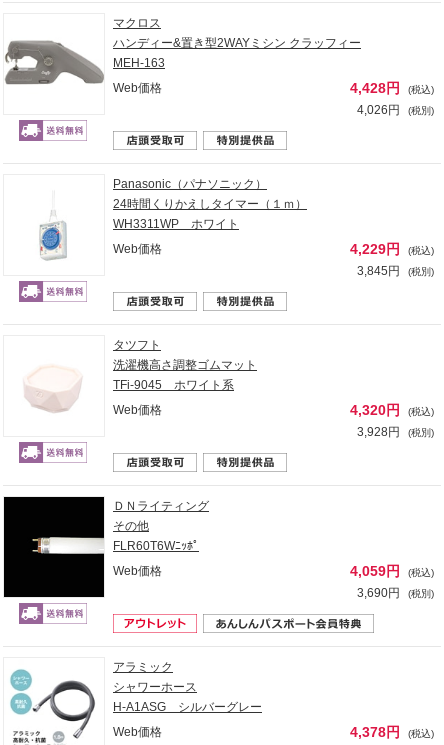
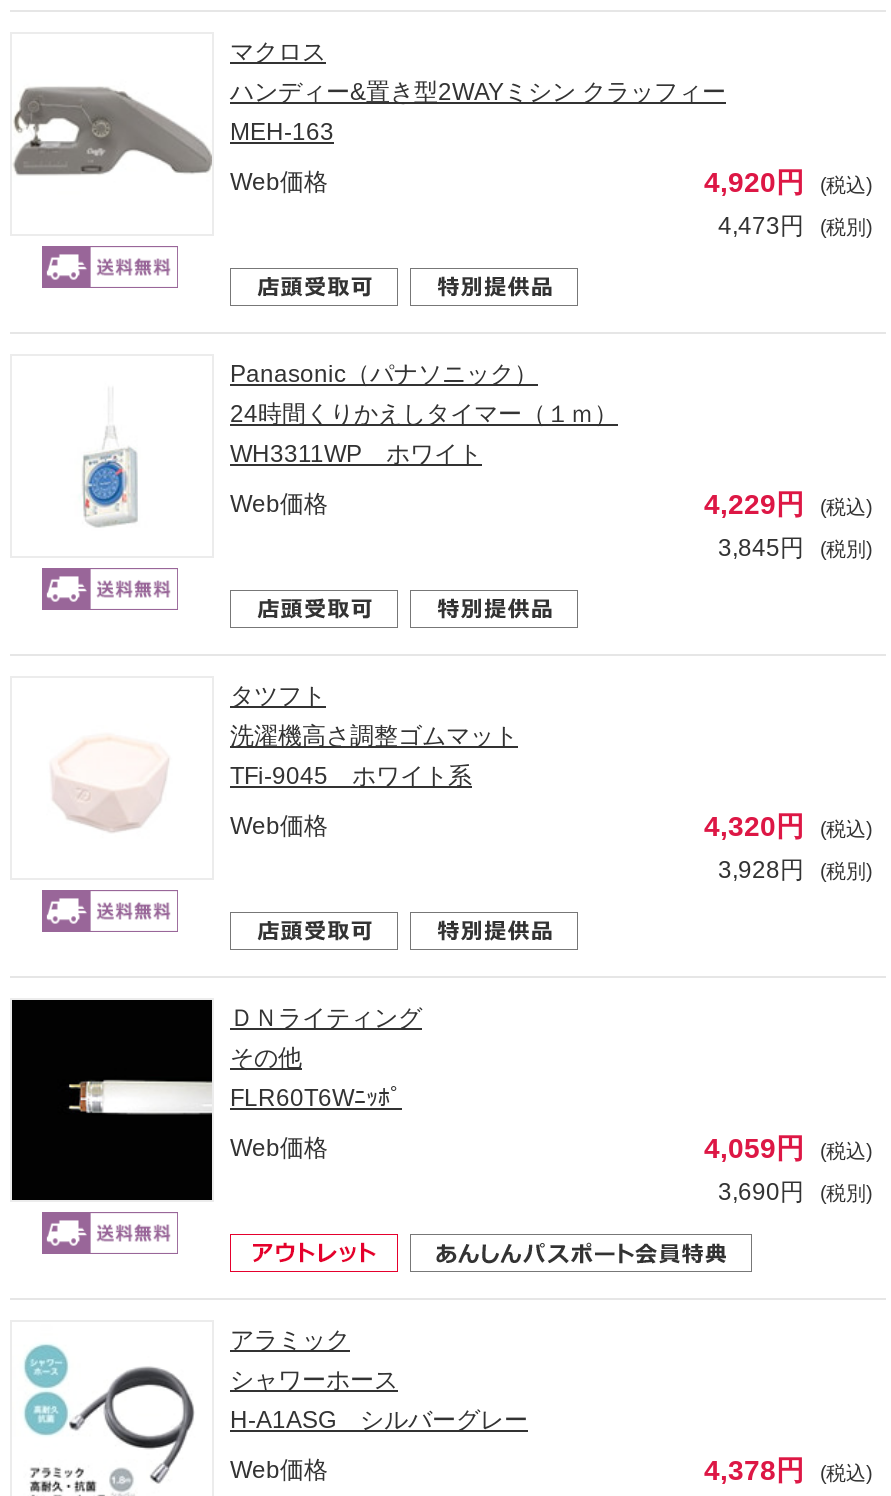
[350,80,434,96] 4,428円 (税込) -> [704,166,872,198] 4,920円 (税込)
[357,103,434,117] 4,026円 (税別) -> [718,212,872,240] 4,473円 (税別)

